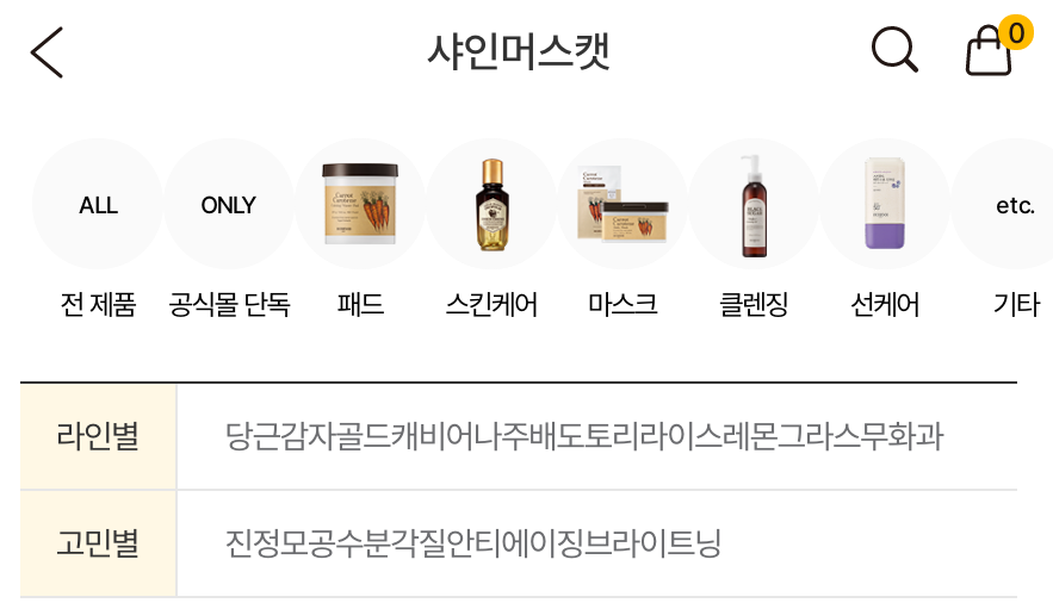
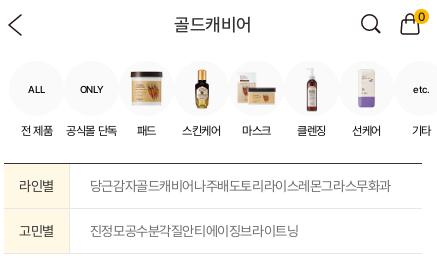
[426,25,611,75] 샤인머스캣 -> [174,13,252,34] 골드캐비어

